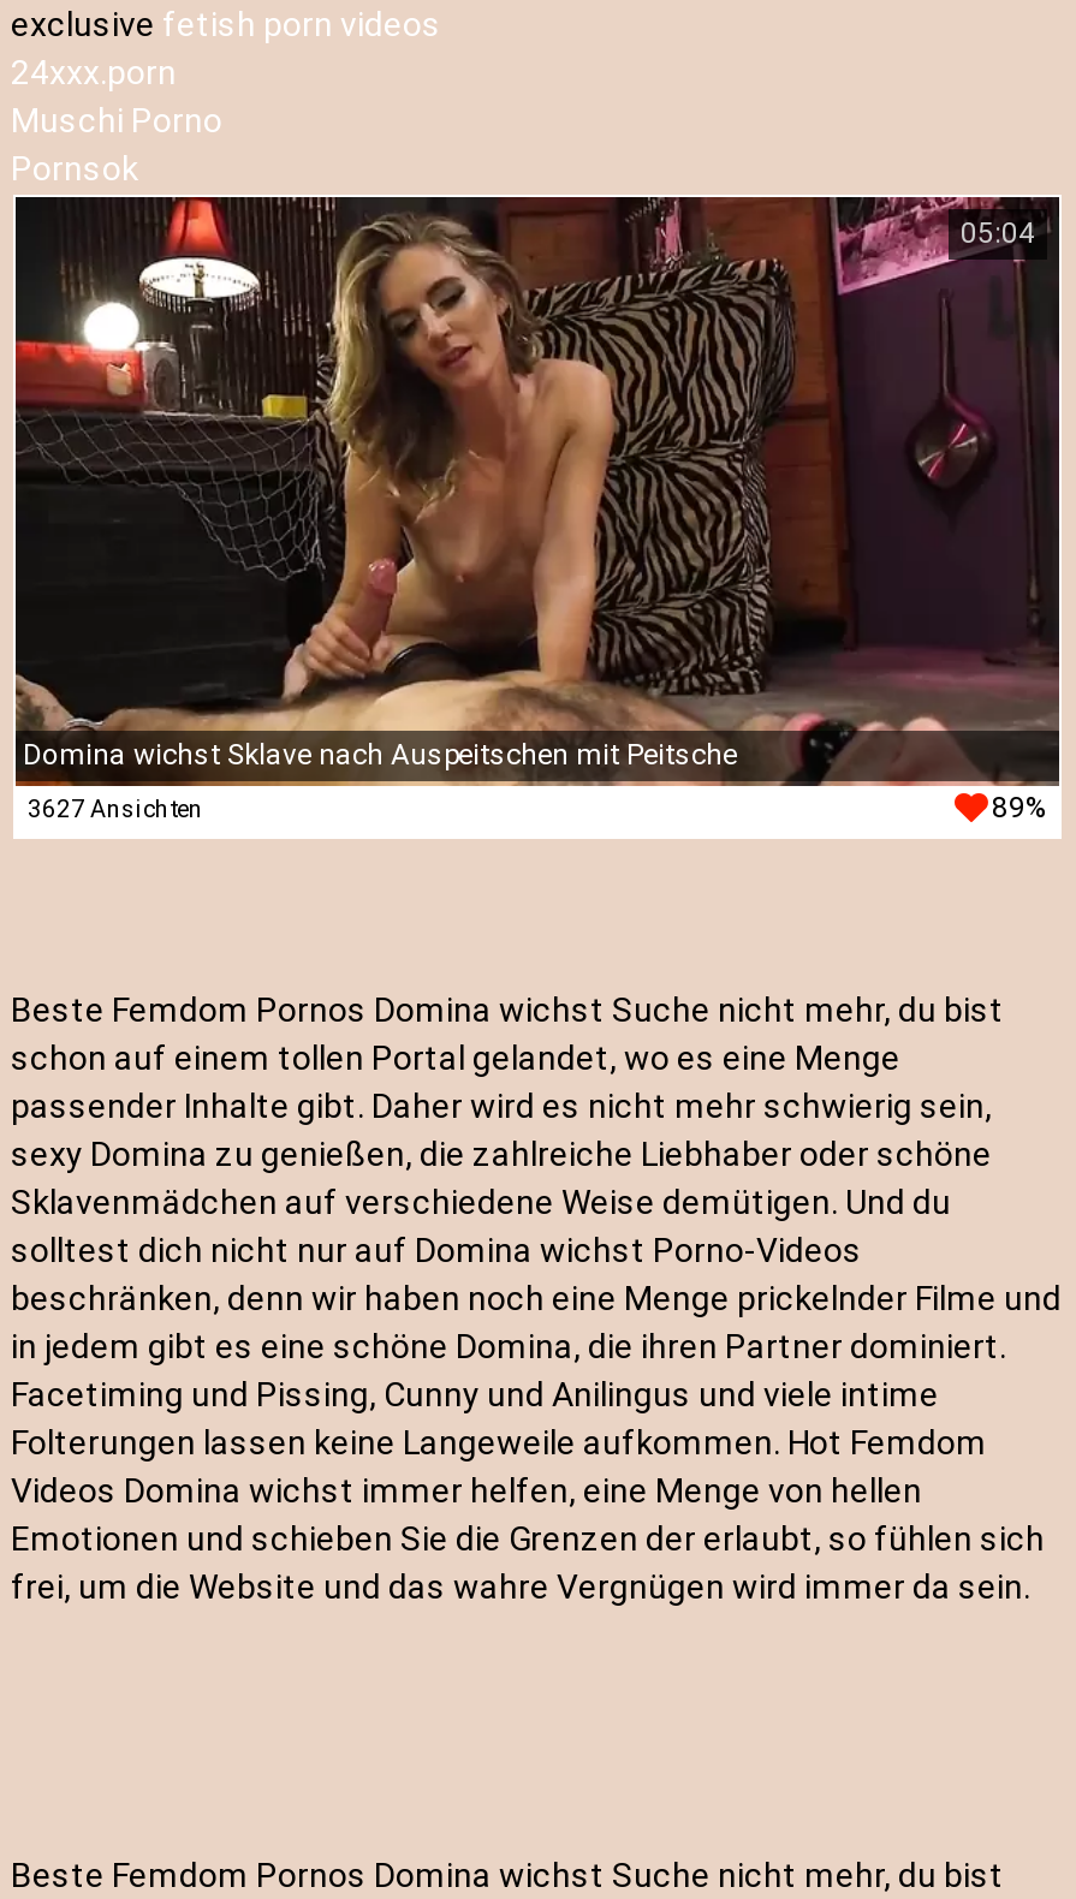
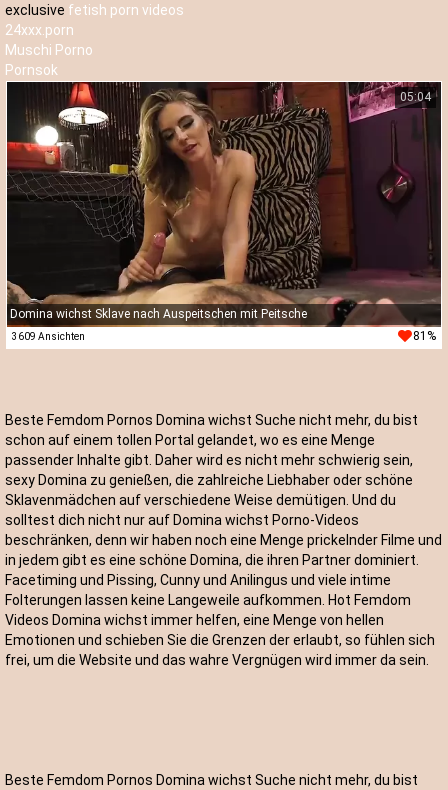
[28,794,203,821] 3627 Ansichten -> [12,330,85,341] 3609 Ansichten
[992,791,1047,825] 89% -> [413,329,436,343] 81%

